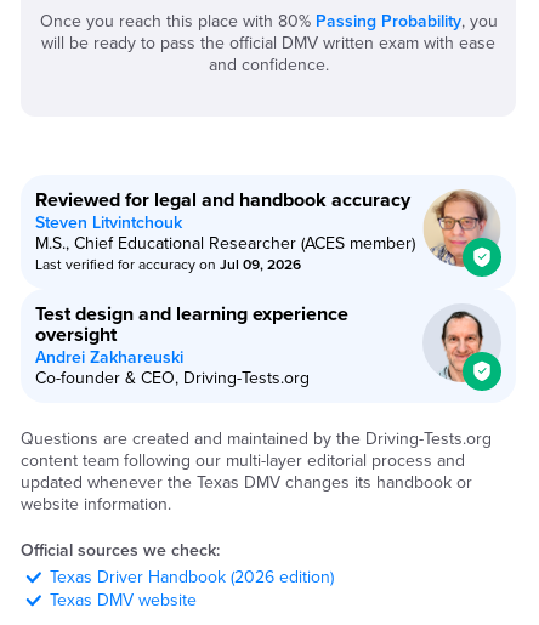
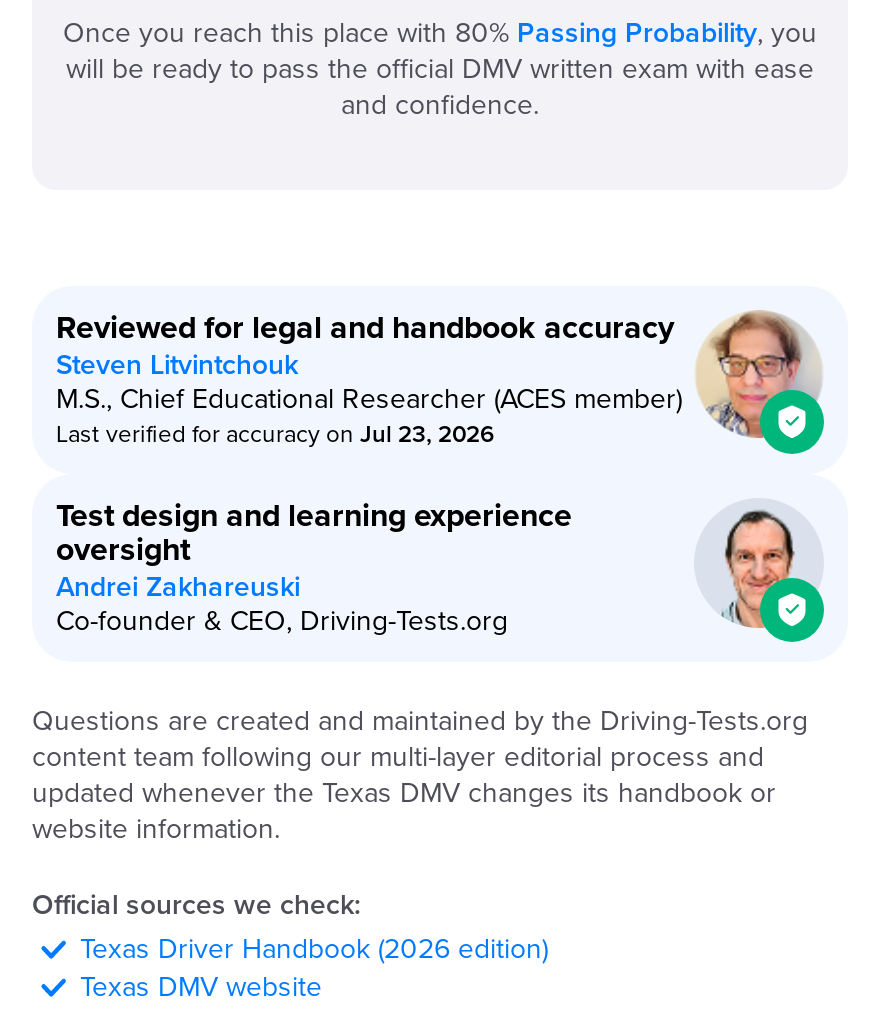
[35,254,301,275] Last verified for accuracy on Jul 09, 2026 -> [56,416,494,450] Last verified for accuracy on Jul 23, 2026

